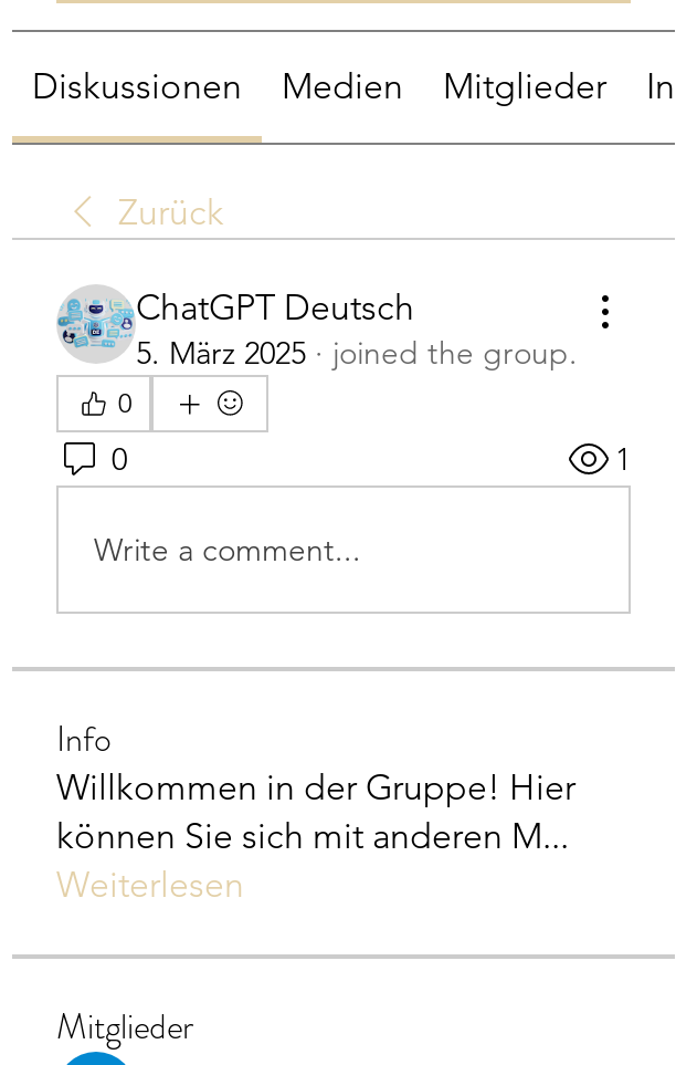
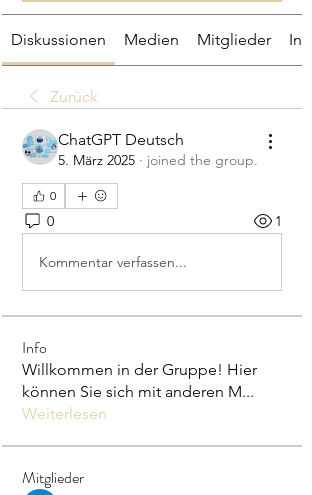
[94,529,361,568] Write a comment... -> [39,252,187,270] Kommentar verfassen...

